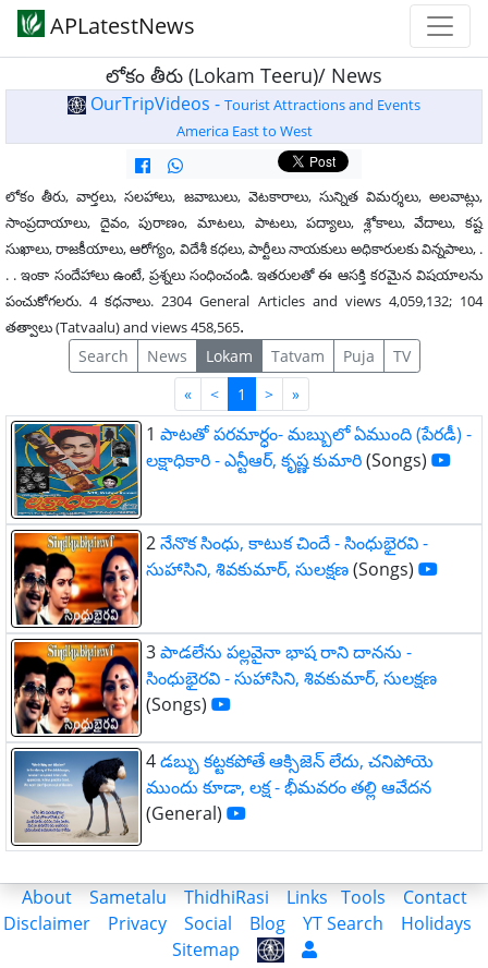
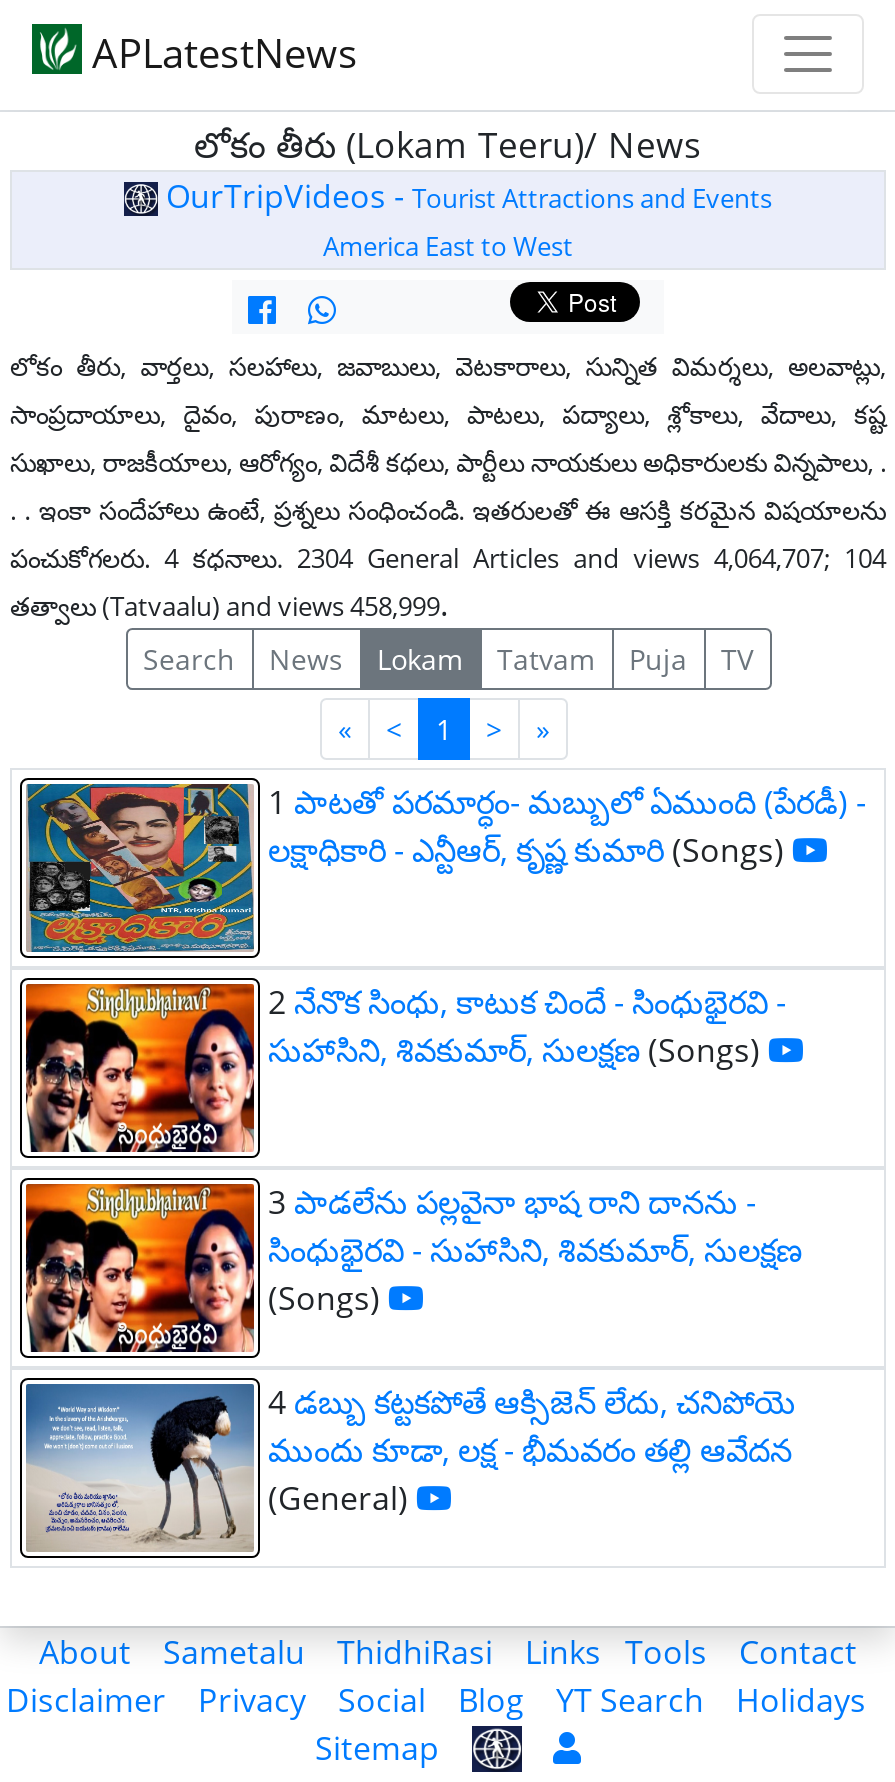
[5,291,483,311] పంచుకోగలరు. 4 కధనాలు. 2304 General Articles and views 4,059,132; 104 -> [10,540,886,576] పంచుకోగలరు. 4 కధనాలు. 2304 General Articles and views 4,064,707; 104
[5,314,244,338] తత్వాలు (Tatvaalu) and views 458,565. -> [10,582,448,626] తత్వాలు (Tatvaalu) and views 458,999.

